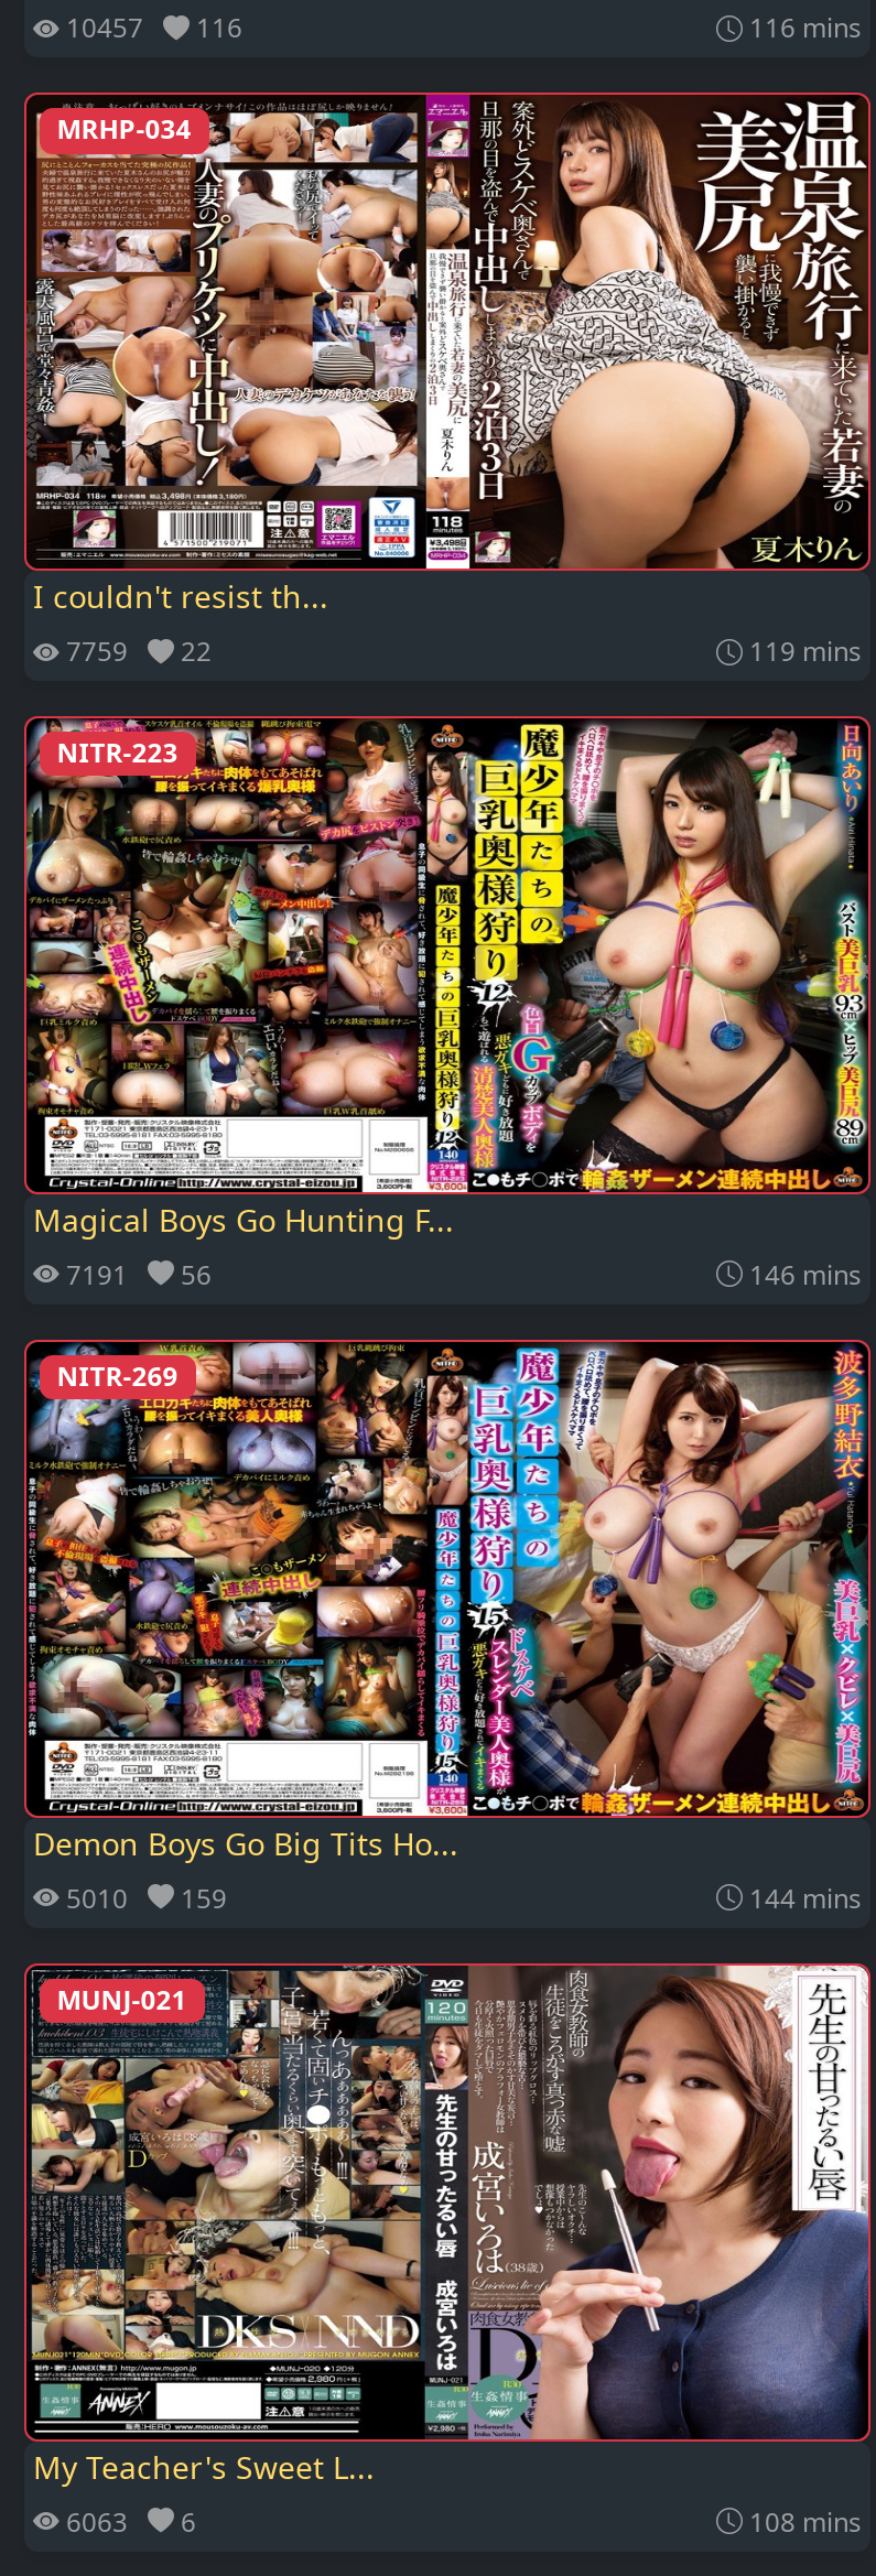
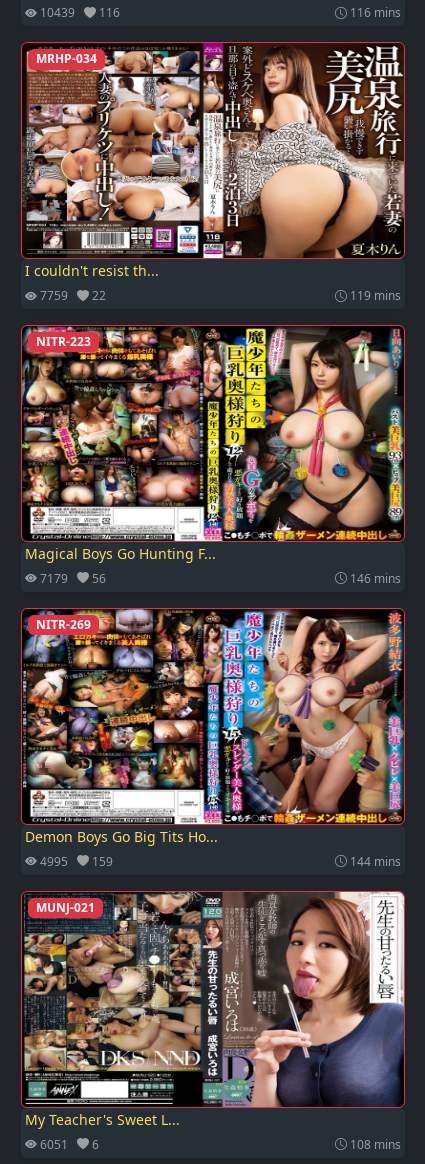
[60,9,242,46] 10457 116 -> [37,4,120,21] 10439 116
[60,1256,212,1293] 7191 56 -> [37,570,106,587] 7179 56
[60,1879,227,1917] 5010 159 -> [37,853,113,870] 4995 159
[60,2502,196,2540] 6063 6 -> [37,1136,99,1153] 6051 6

